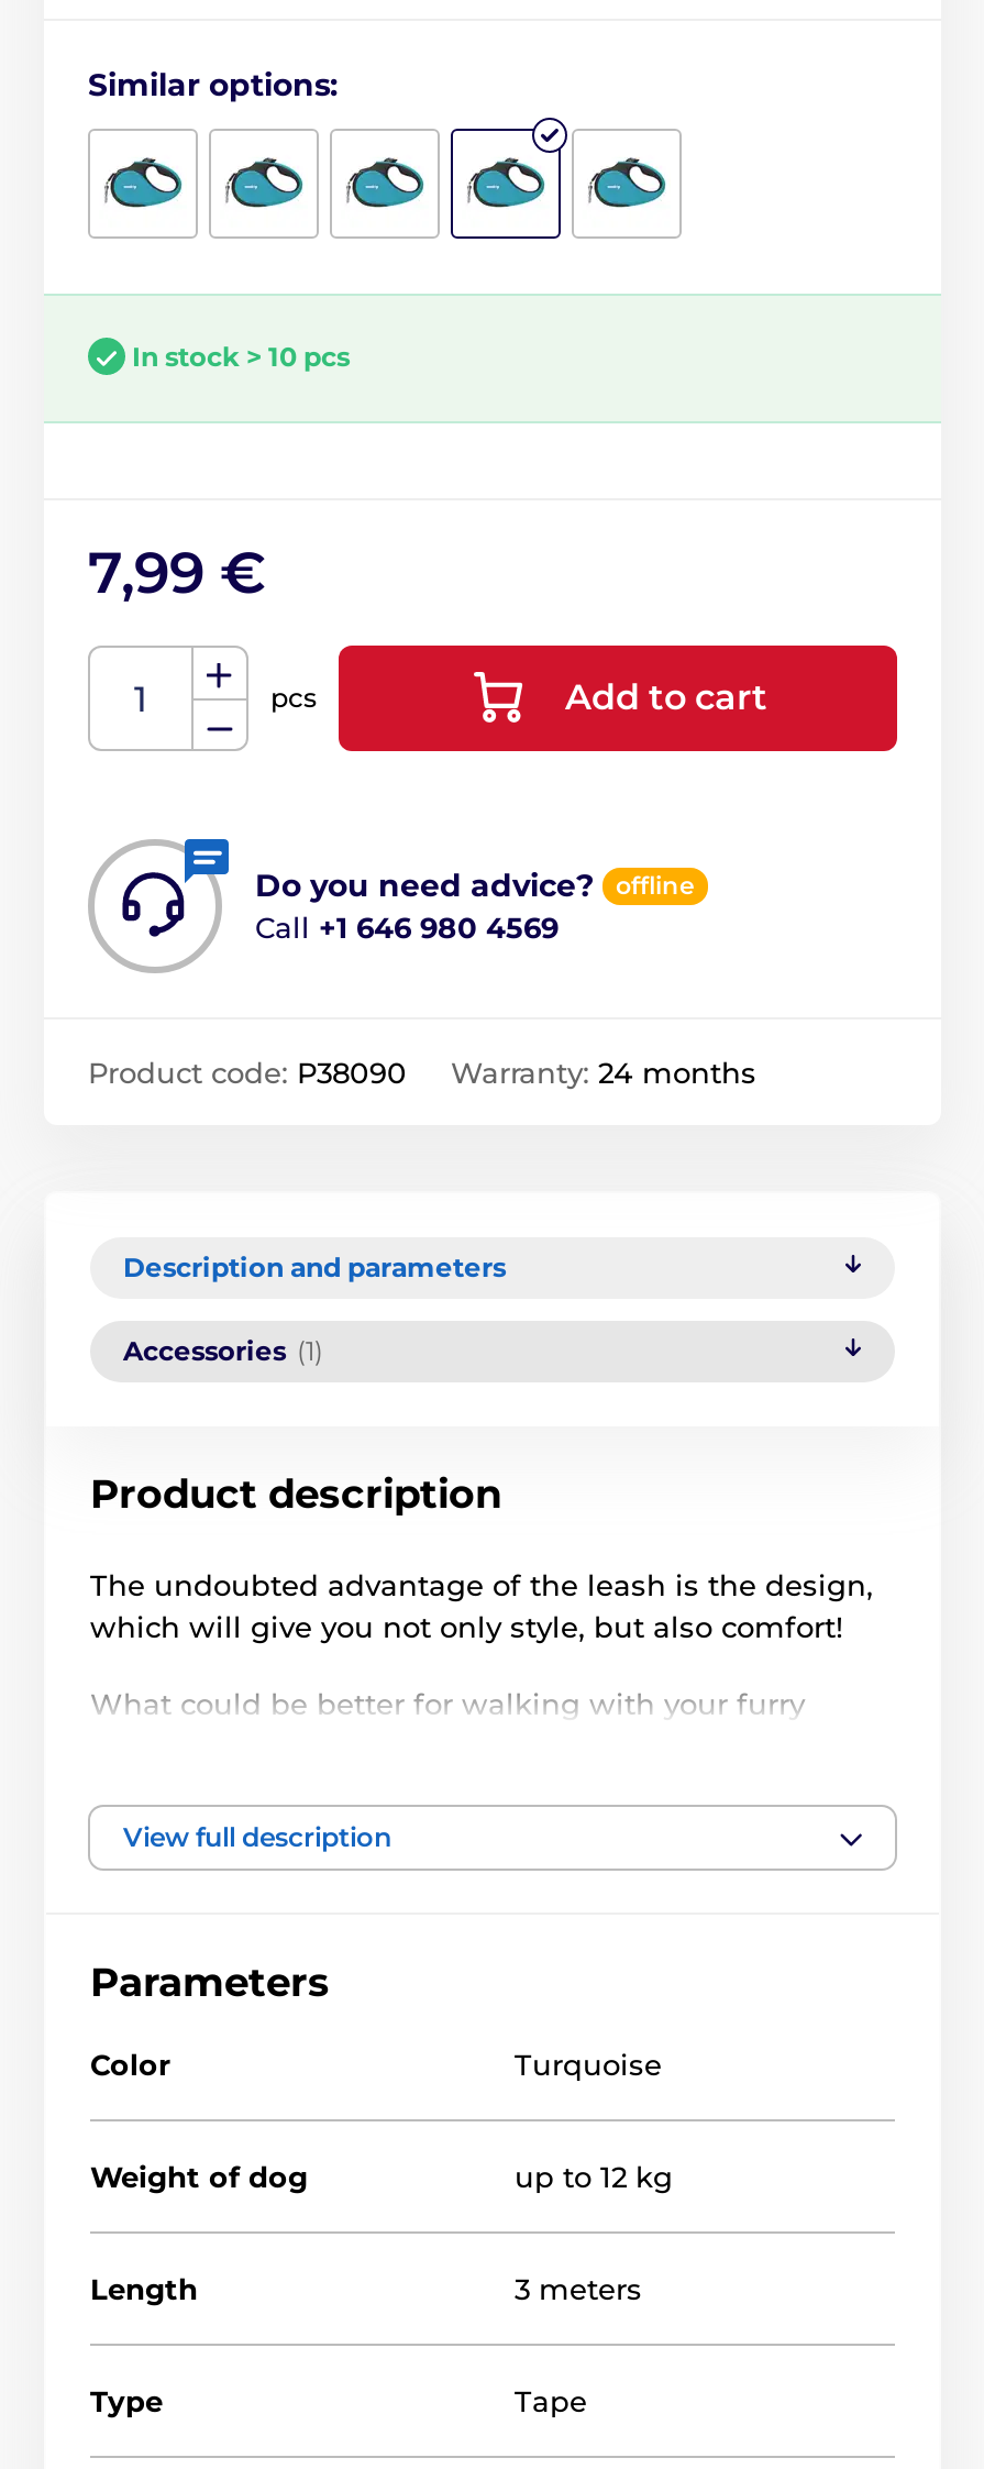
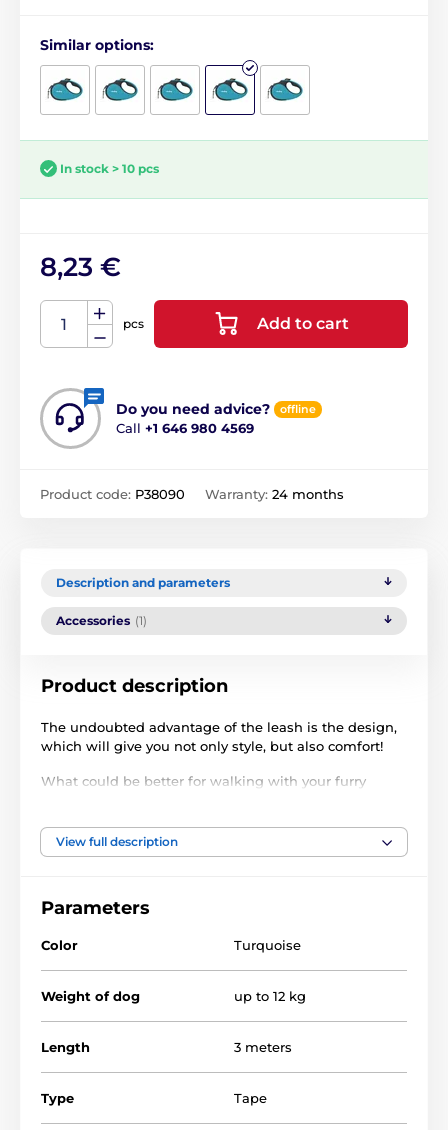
[88,538,266,608] 7,99 € -> [40,251,121,283] 8,23 €

